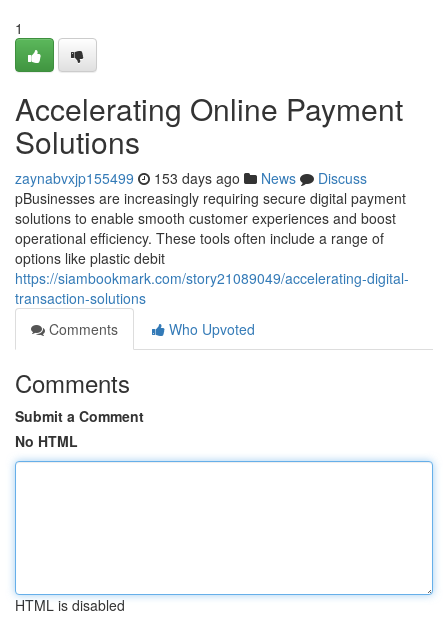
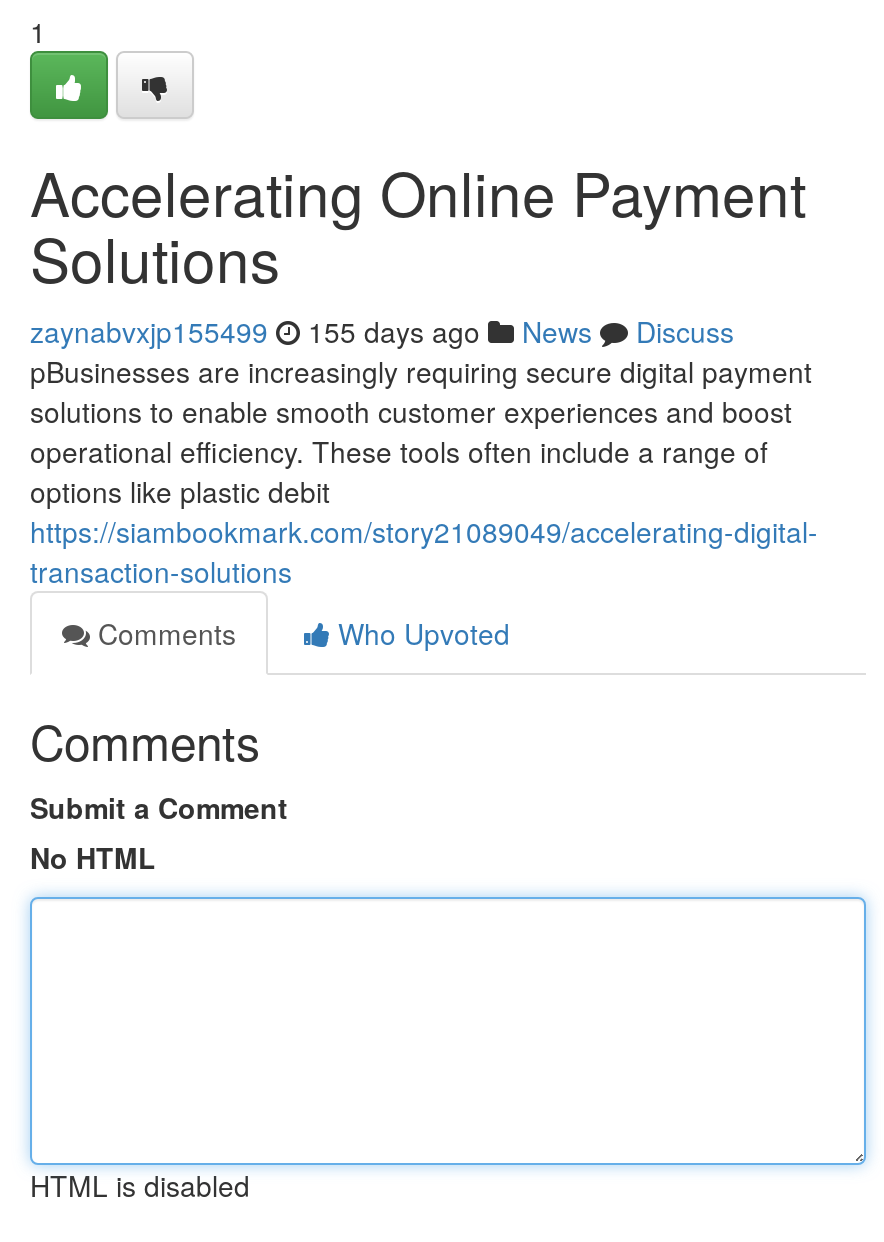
[15,168,367,188] zaynabvxjp155499 153 days ago News Discuss -> [30,311,734,351] zaynabvxjp155499 155 days ago News Discuss

